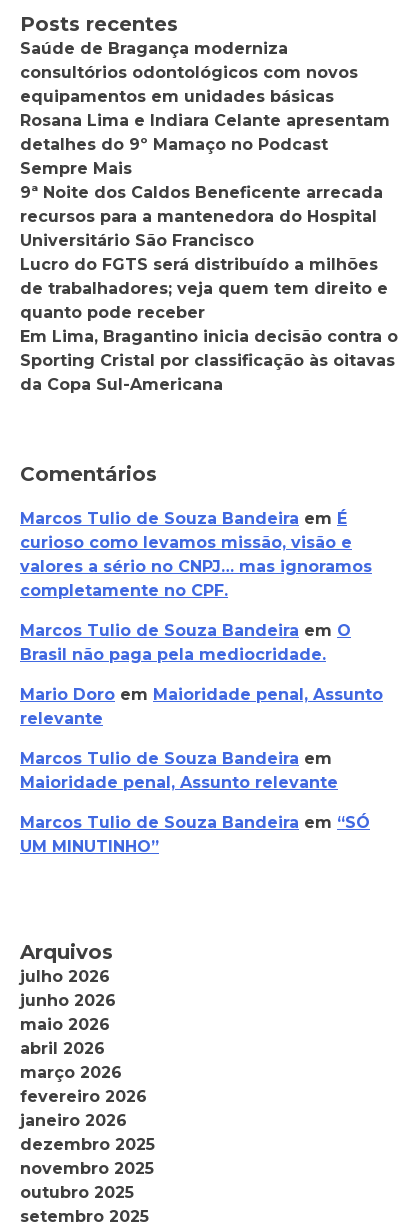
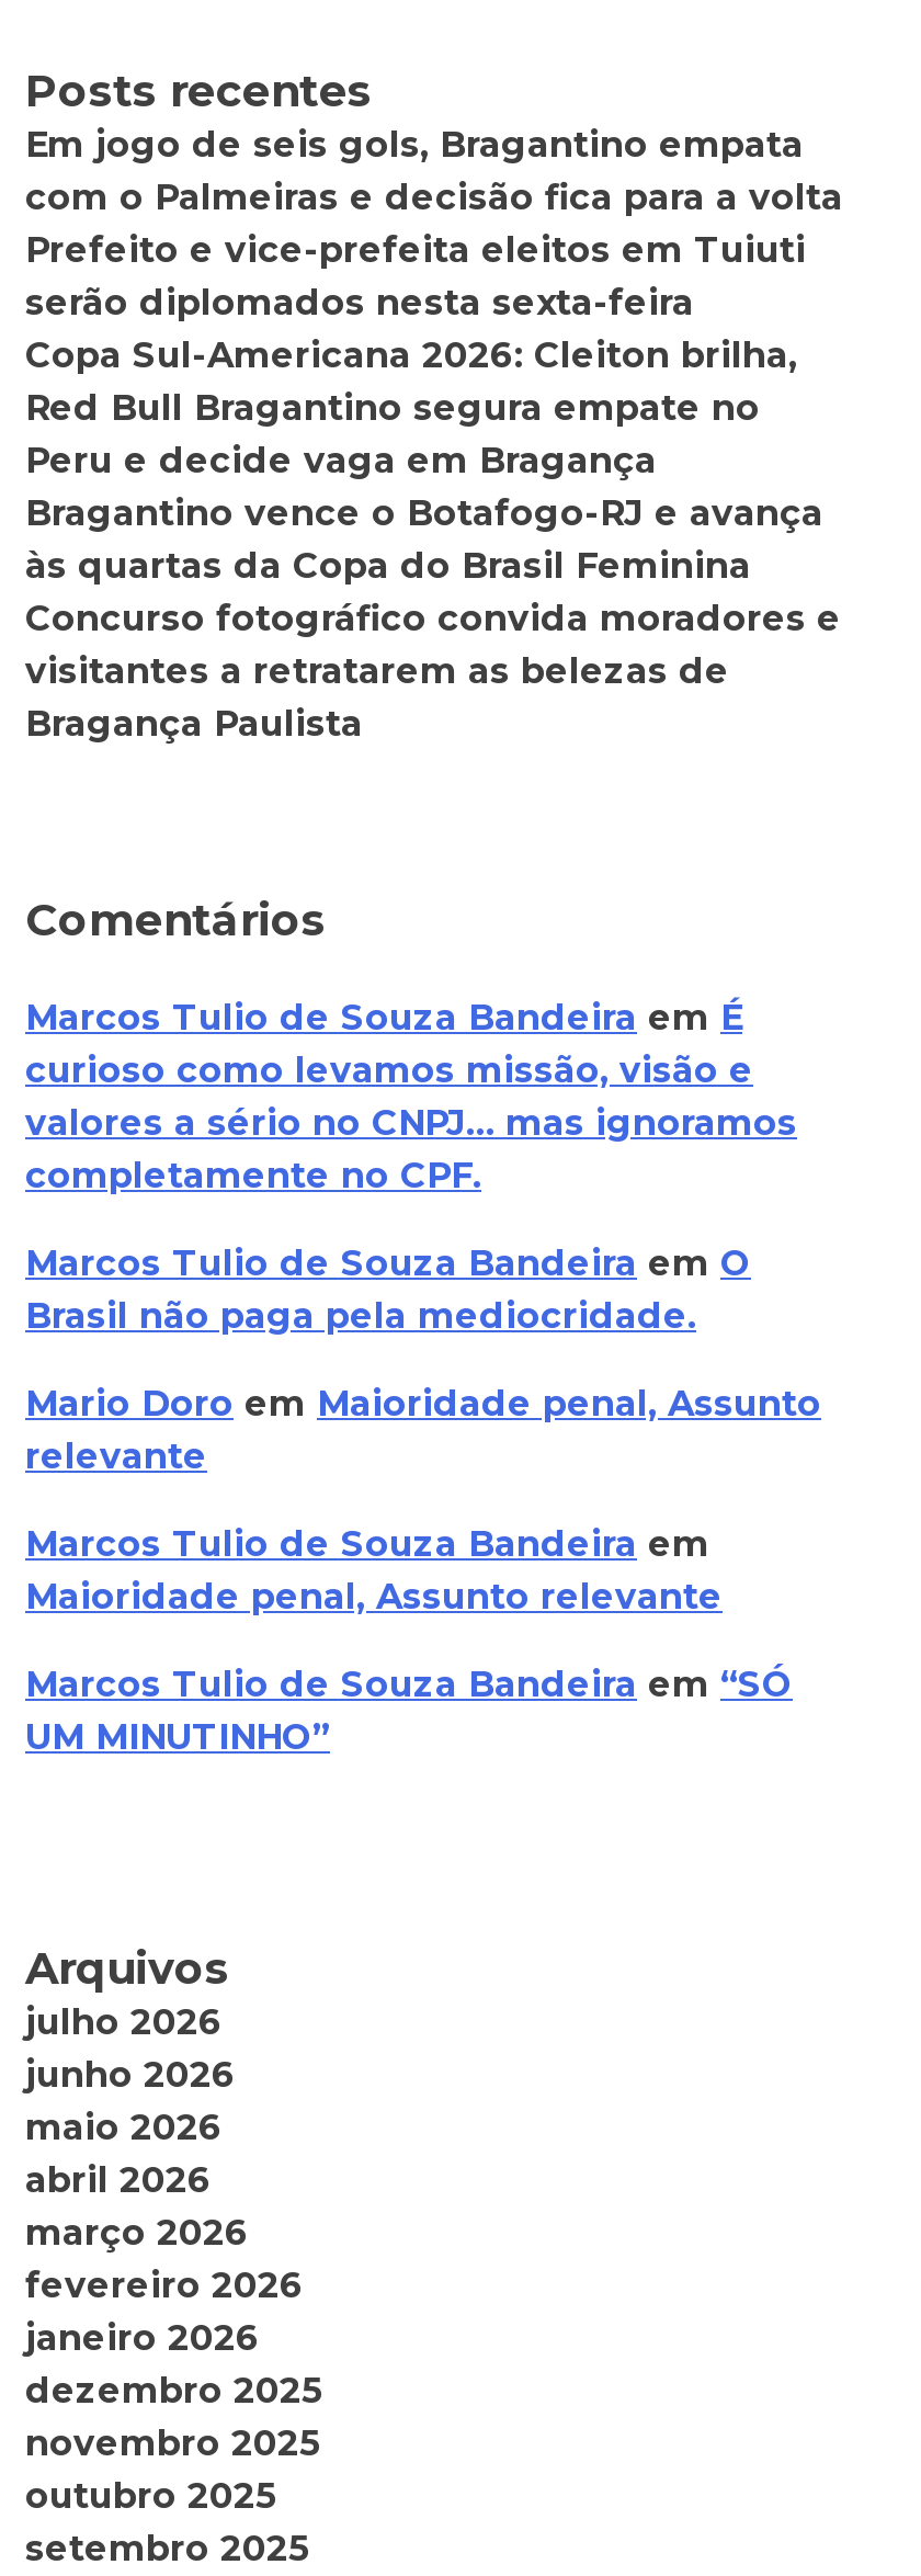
[20,39,398,394] Saúde de Bragança moderniza | consultórios odontológicos com novos | equipamentos em unidades básicas | Rosana Lima e Indiara Celante apresentam | detalhes do 9º Mamaço no Podcast | Sempre Mais | 9ª Noite dos Caldos Beneficente arrecada | recursos para a mantenedora do Hospital | Universitário São Francisco | Lucro do FGTS será distribuído a milhões | de trabalhadores; veja quem tem direito e | quanto pode receber | Em Lima, Bragantino inicia decisão contra o | Sporting Cristal por classificação às oitavas | da Copa Sul-Americana -> [25,124,843,745] Em jogo de seis gols, Bragantino empata | com o Palmeiras e decisão fica para a volta | Prefeito e vice-prefeita eleitos em Tuiuti | serão diplomados nesta sexta-feira | Copa Sul-Americana 2026: Cleiton brilha, | Red Bull Bragantino segura empate no | Peru e decide vaga em Bragança | Bragantino vence o Botafogo-RJ e avança | às quartas da Copa do Brasil Feminina | Concurso fotográfico convida moradores e | visitantes a retratarem as belezas de | Bragança Paulista

